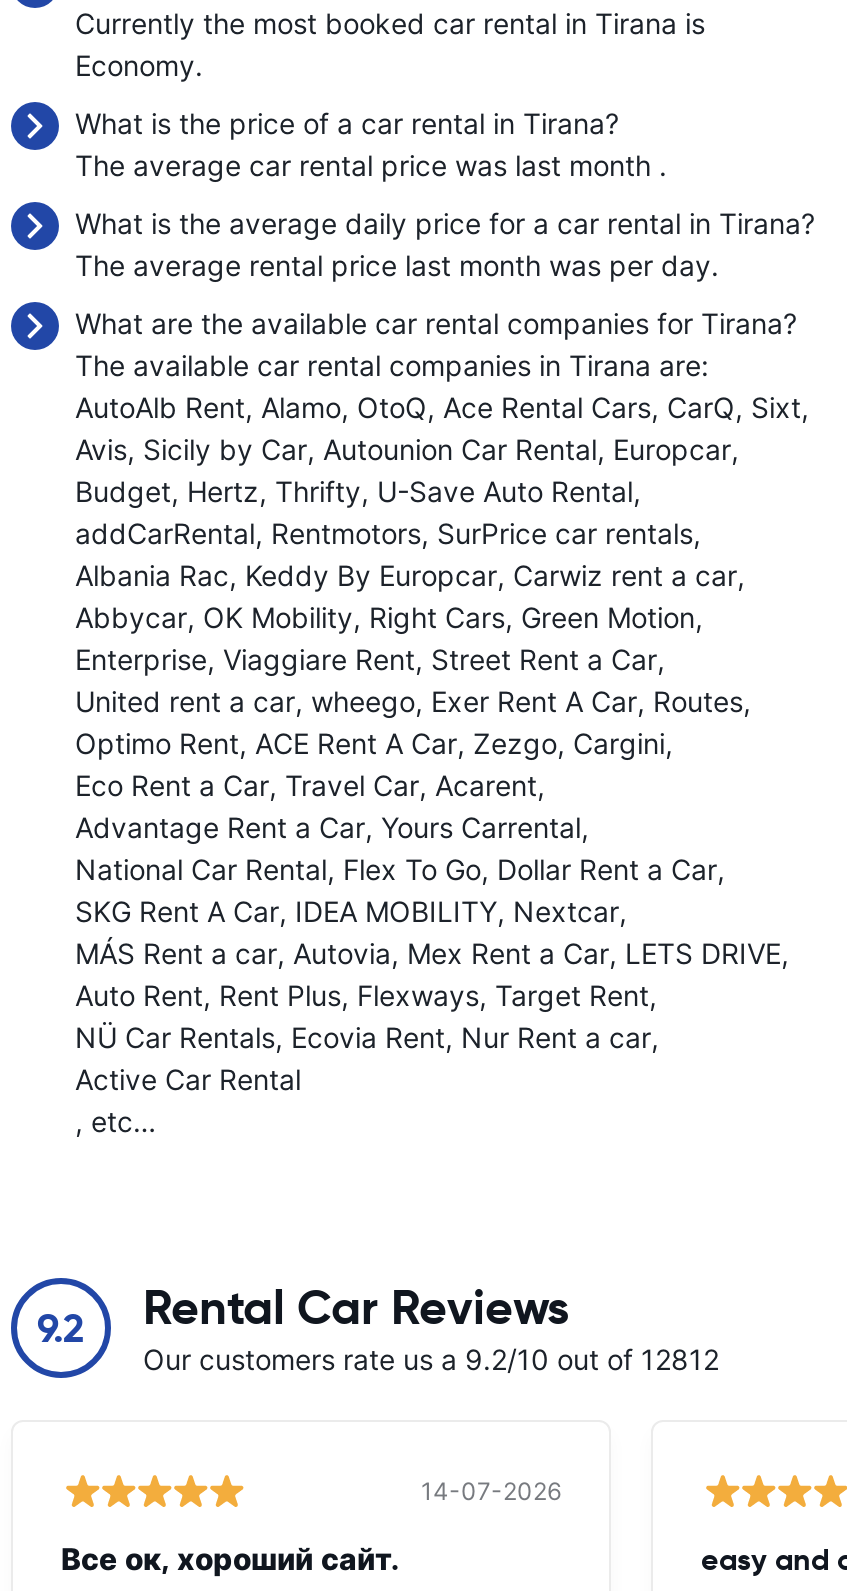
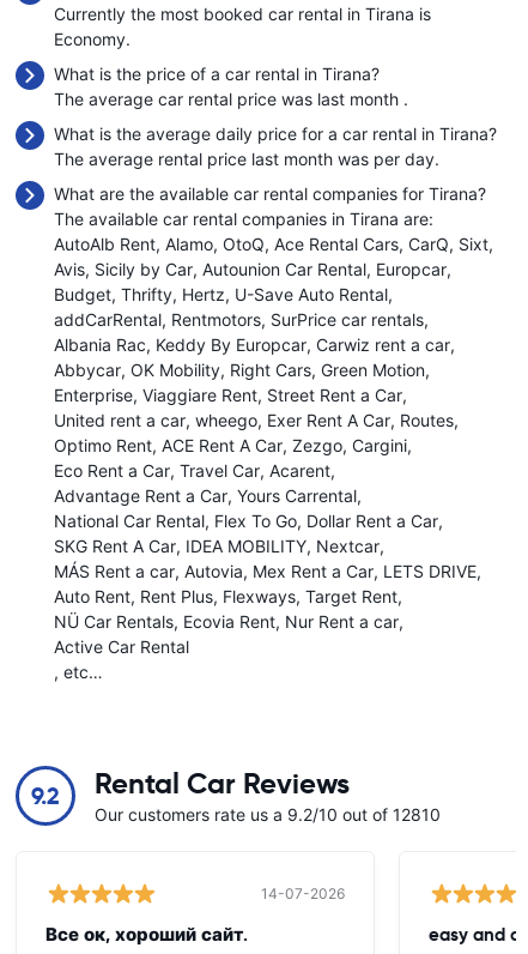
[75,474,633,508] Budget Hertz Thrifty U-Save Auto Rental -> [54,284,388,304] Budget Thrifty Hertz U-Save Auto Rental
[143,1342,719,1376] Our customers rate us a 9.2/10 out of 12812 -> [95,804,441,825] Our customers rate us a 9.2/10 out of 12810

